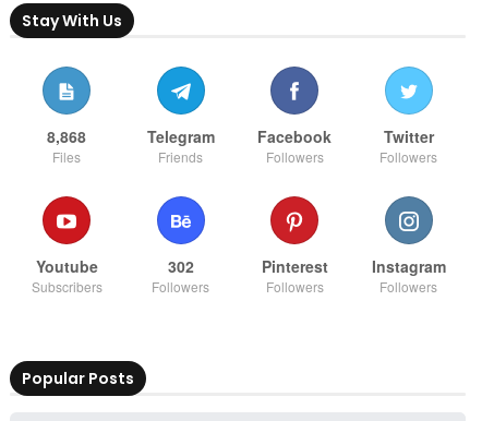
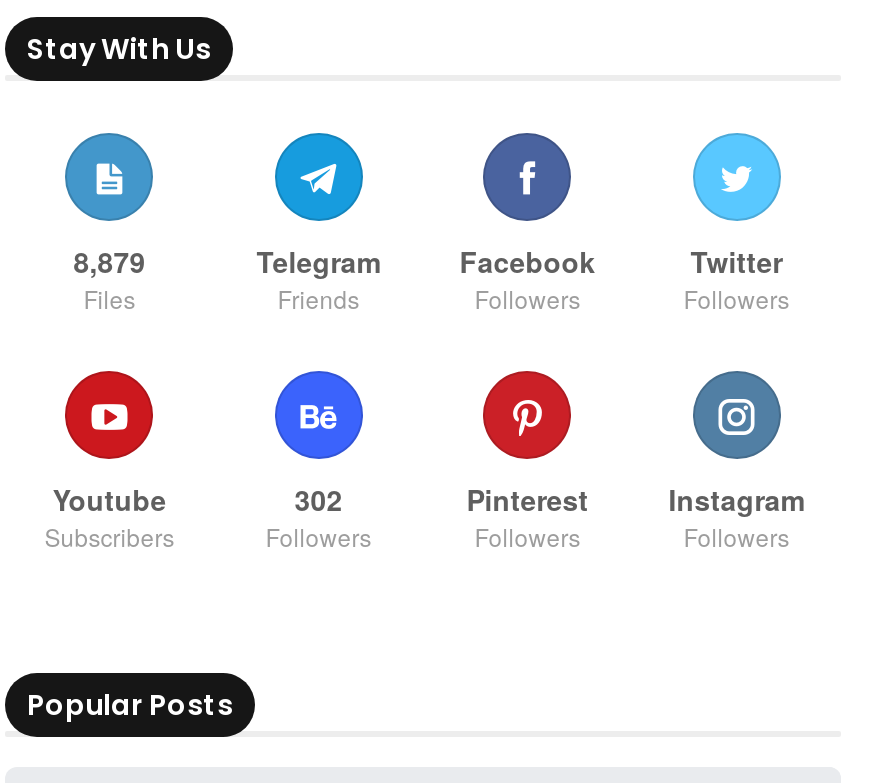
[47,125,86,147] 8,868 -> [73,240,145,280] 8,879

